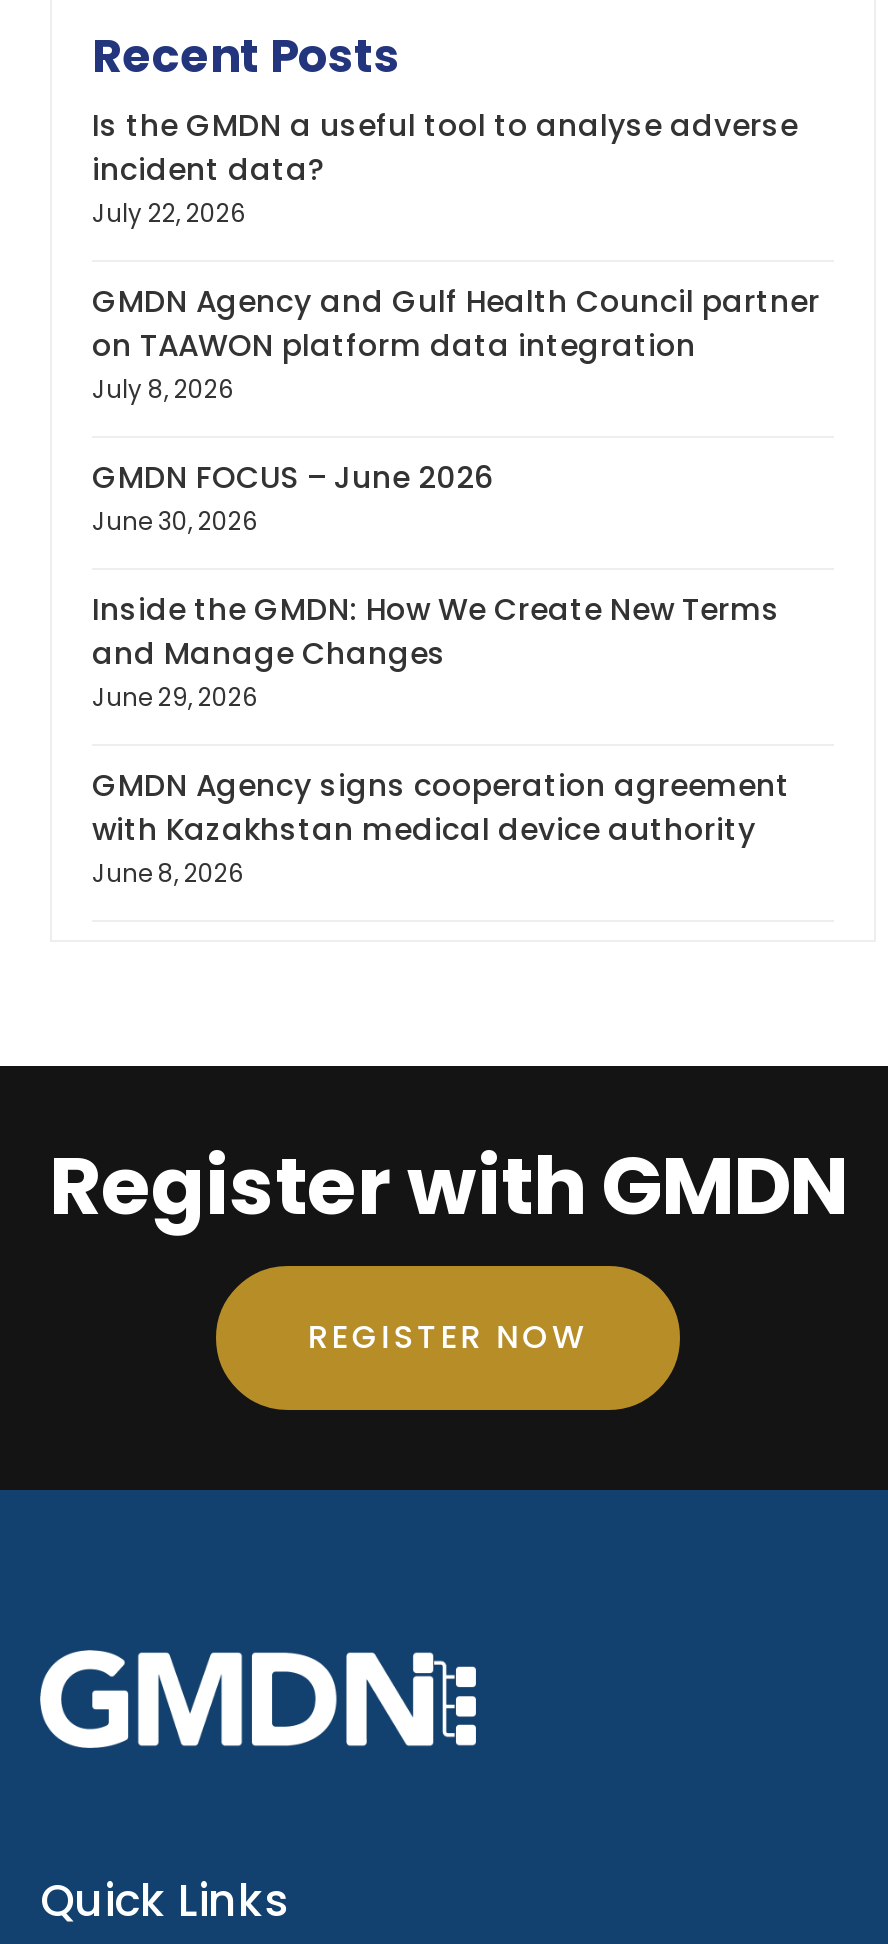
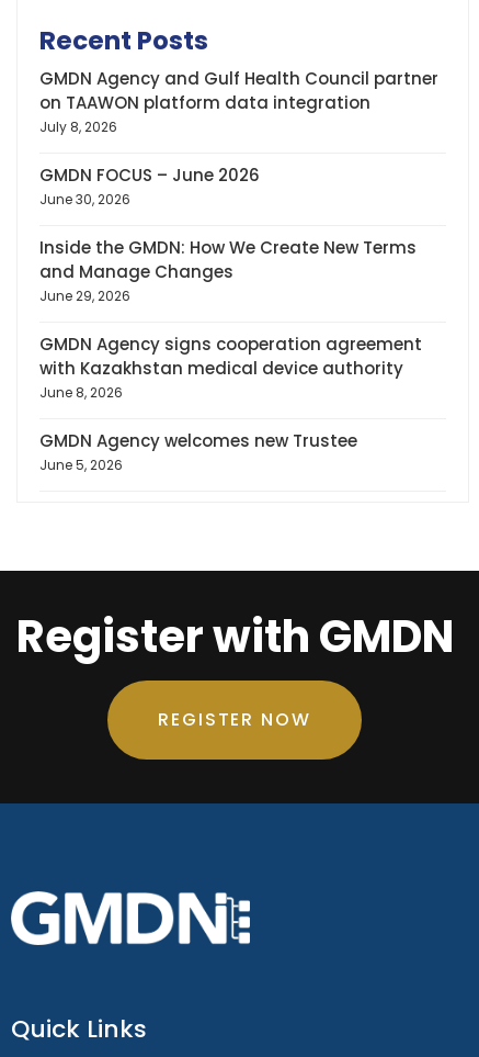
[92,104,798,230] Is the GMDN a useful tool to analyse adverse | incident data? | July 22, 2026 -> none
moved [92,280,820,890] -> [39,67,438,402]: GMDN Agency and Gulf Health Council partner | on TAAWON platform data integration | July 8, 2026 | ... | with Kazakhstan medical device authority | June 8, 2026
none -> [39,429,357,474] GMDN Agency welcomes new Trustee | June 5, 2026

